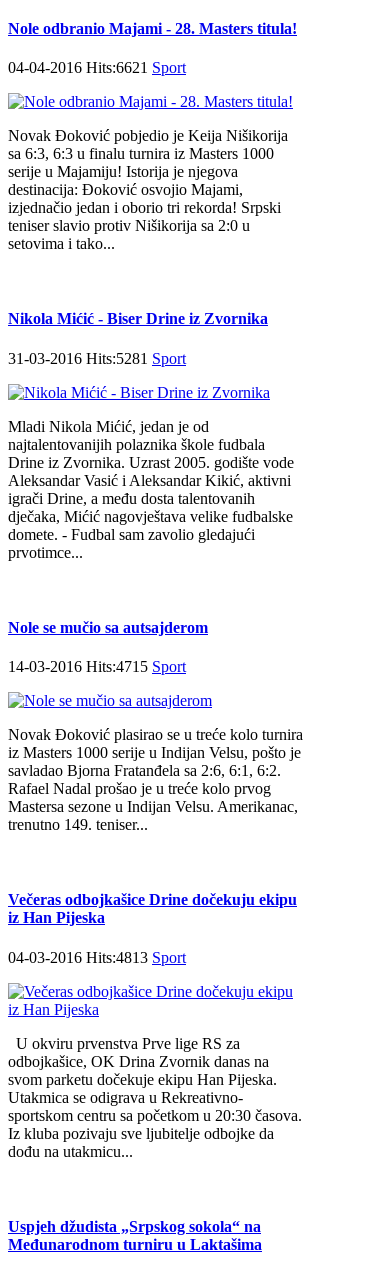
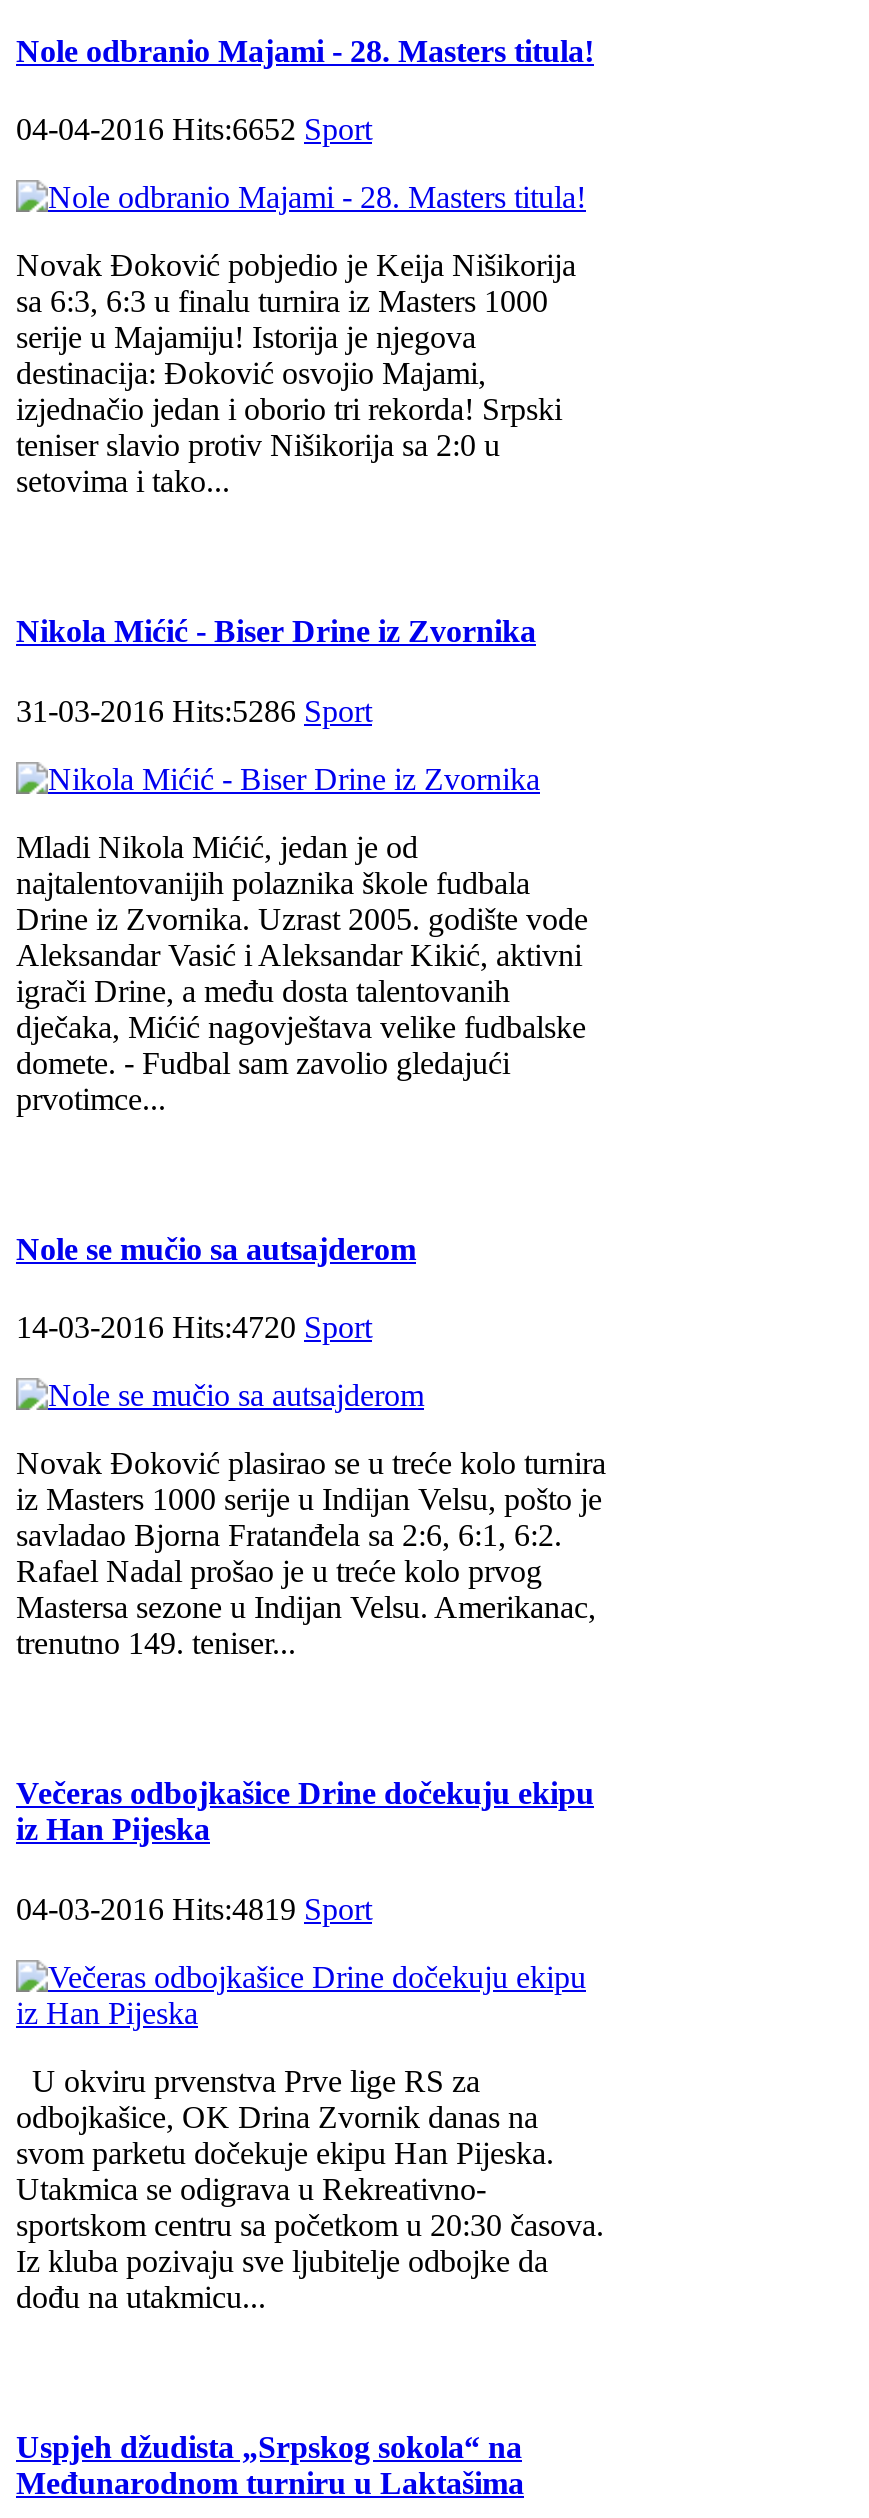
[8,59,186,76] 04-04-2016 Hits:6621 Sport -> [16,112,372,146] 04-04-2016 Hits:6652 Sport
[8,350,186,367] 31-03-2016 Hits:5281 Sport -> [16,693,372,727] 31-03-2016 Hits:5286 Sport
[8,658,186,675] 14-03-2016 Hits:4715 Sport -> [16,1310,372,1344] 14-03-2016 Hits:4720 Sport
[8,949,186,966] 04-03-2016 Hits:4813 Sport -> [16,1891,372,1925] 04-03-2016 Hits:4819 Sport

